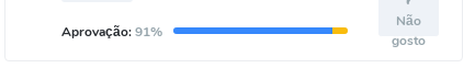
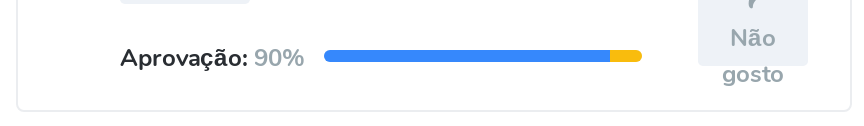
[61,22,162,40] Aprovação: 91% -> [120,41,304,73] Aprovação: 90%

